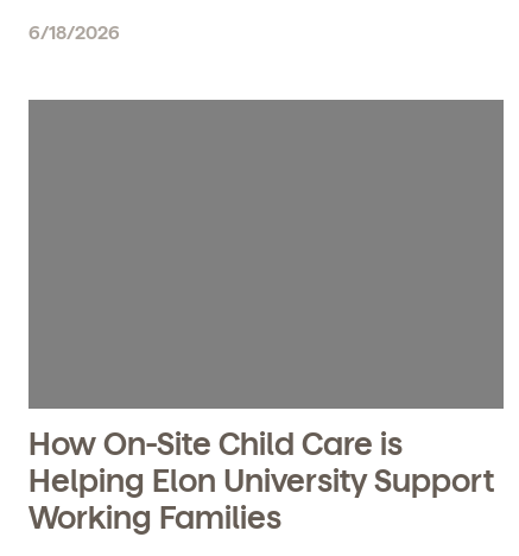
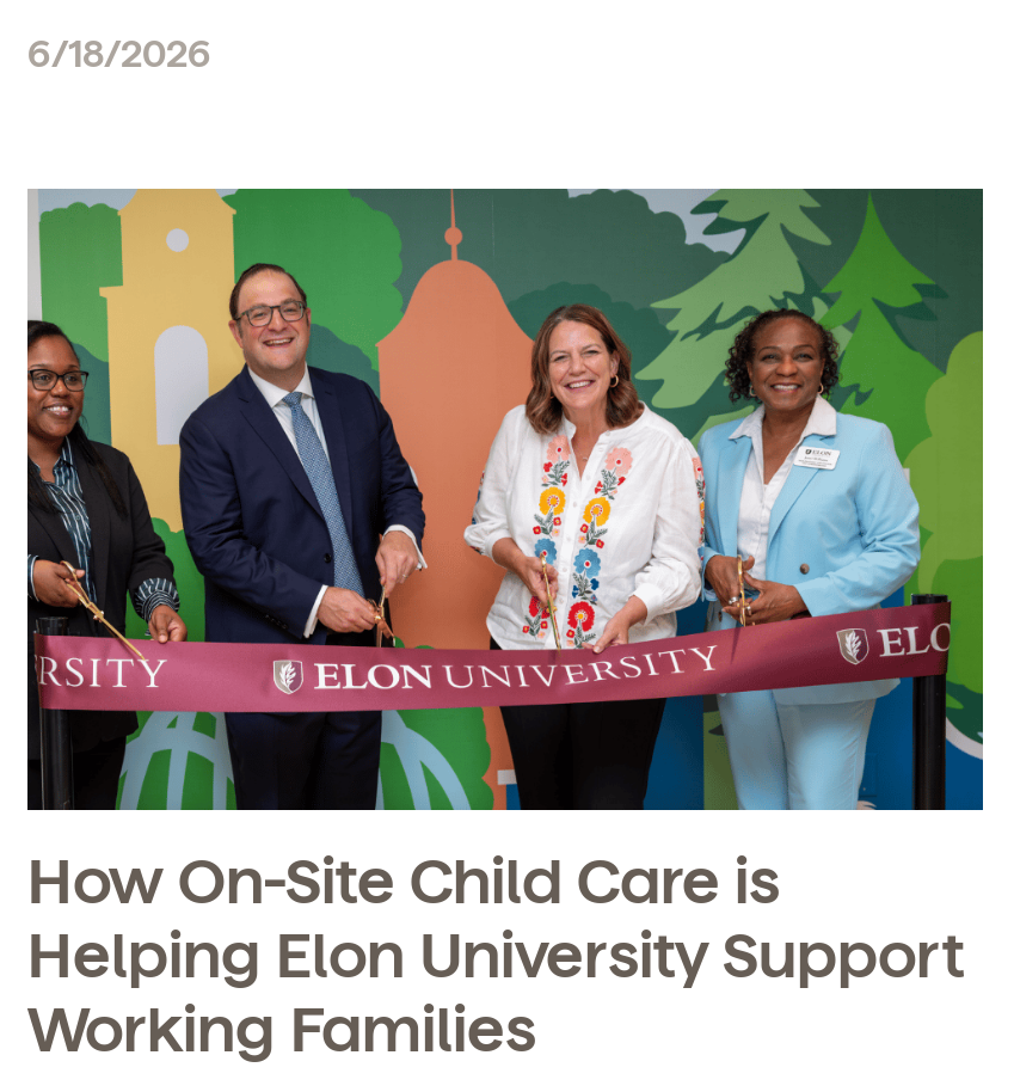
none -> [25,189,985,812] [image]

